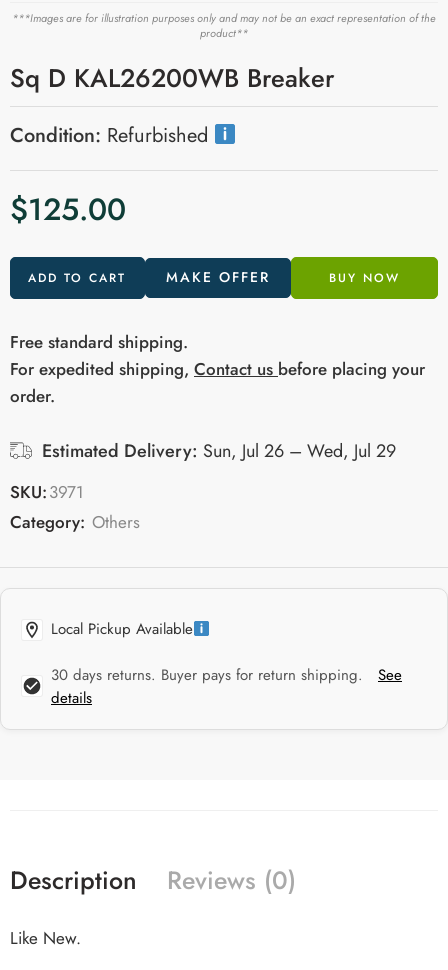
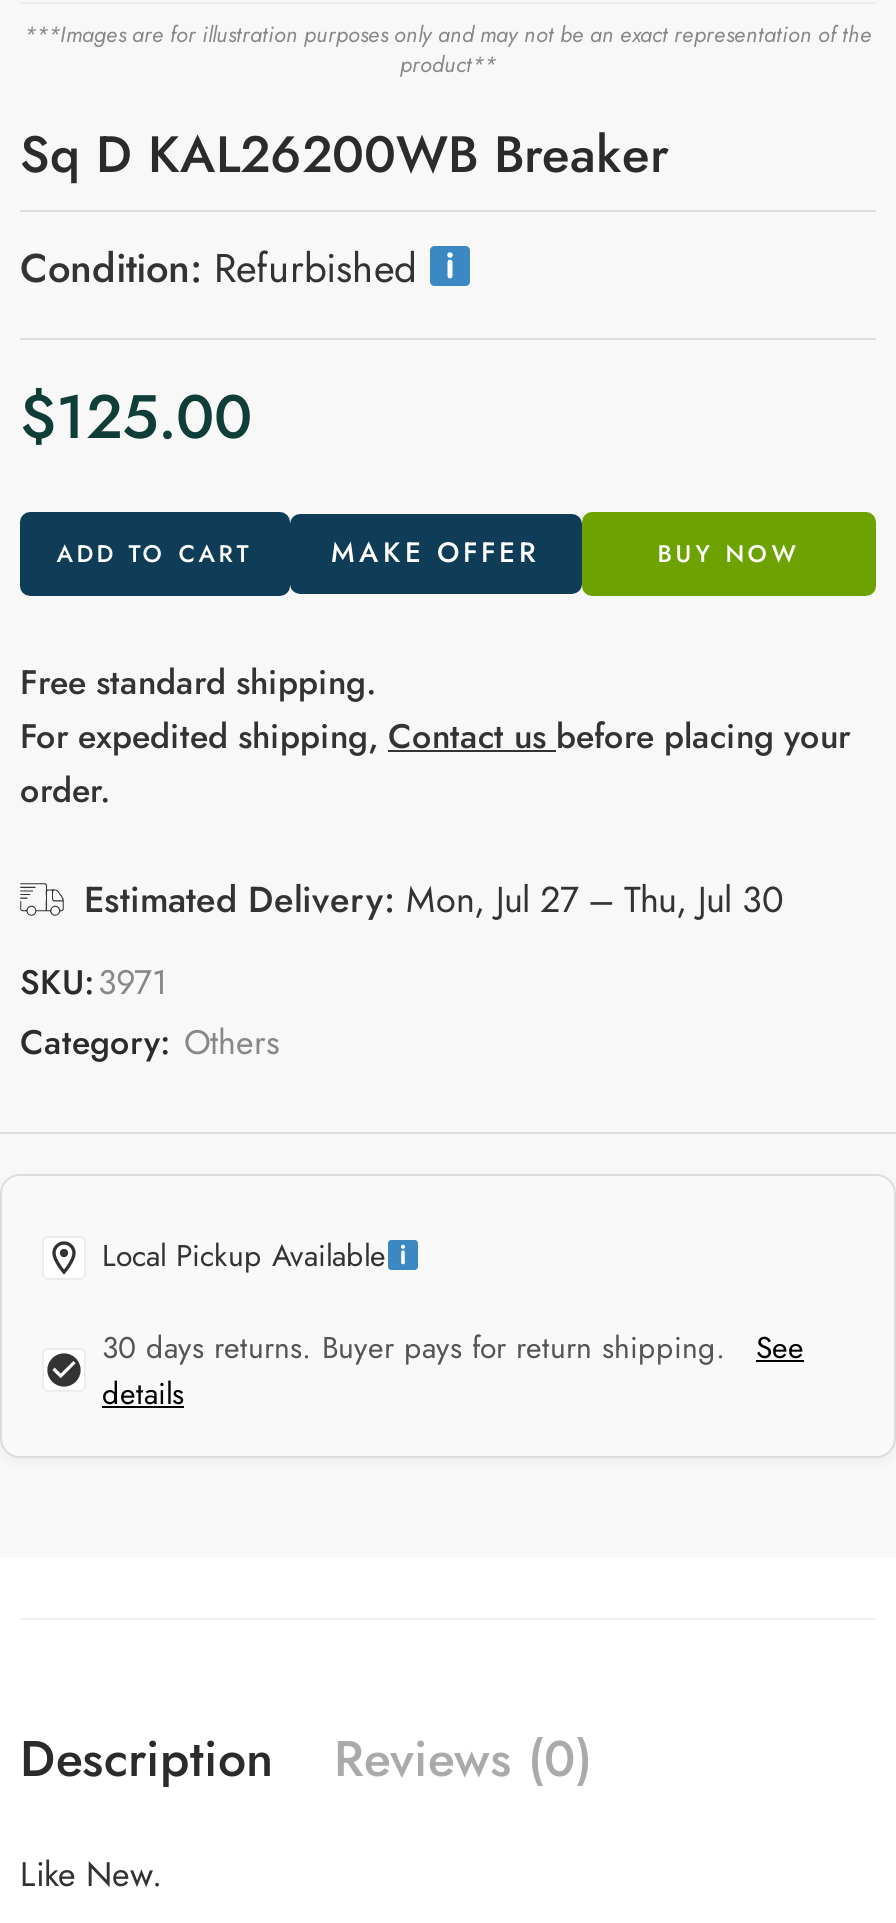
[42,438,396,464] Estimated Delivery: Sun, Jul 26 – Wed, Jul 29 -> [84,874,784,926] Estimated Delivery: Mon, Jul 27 – Thu, Jul 30

